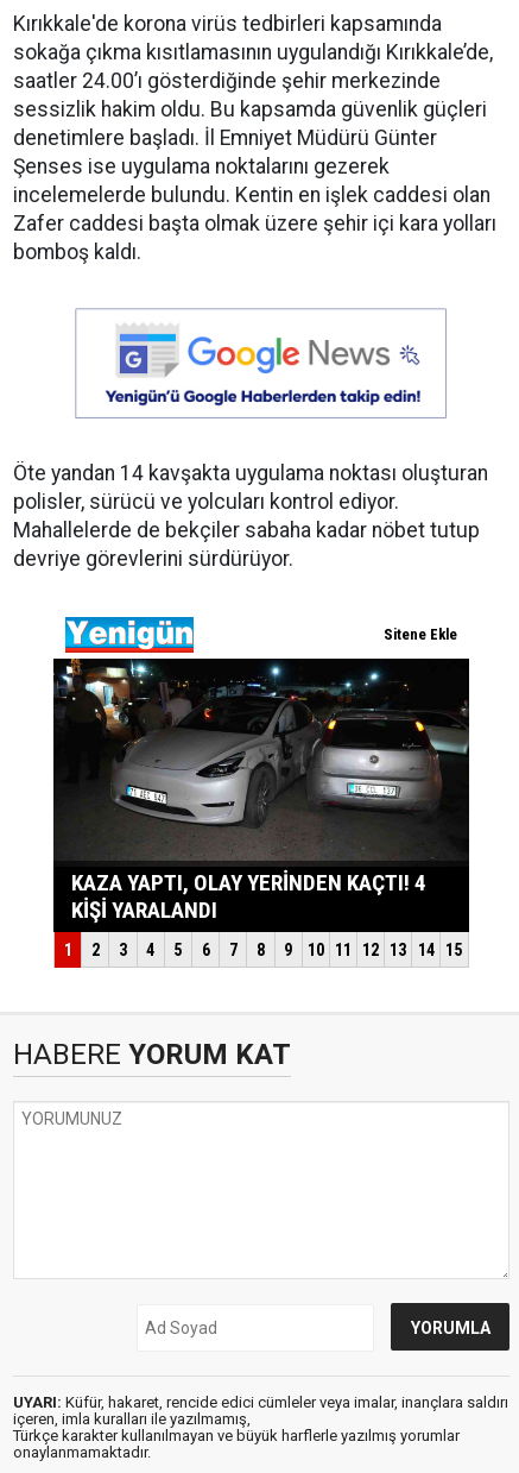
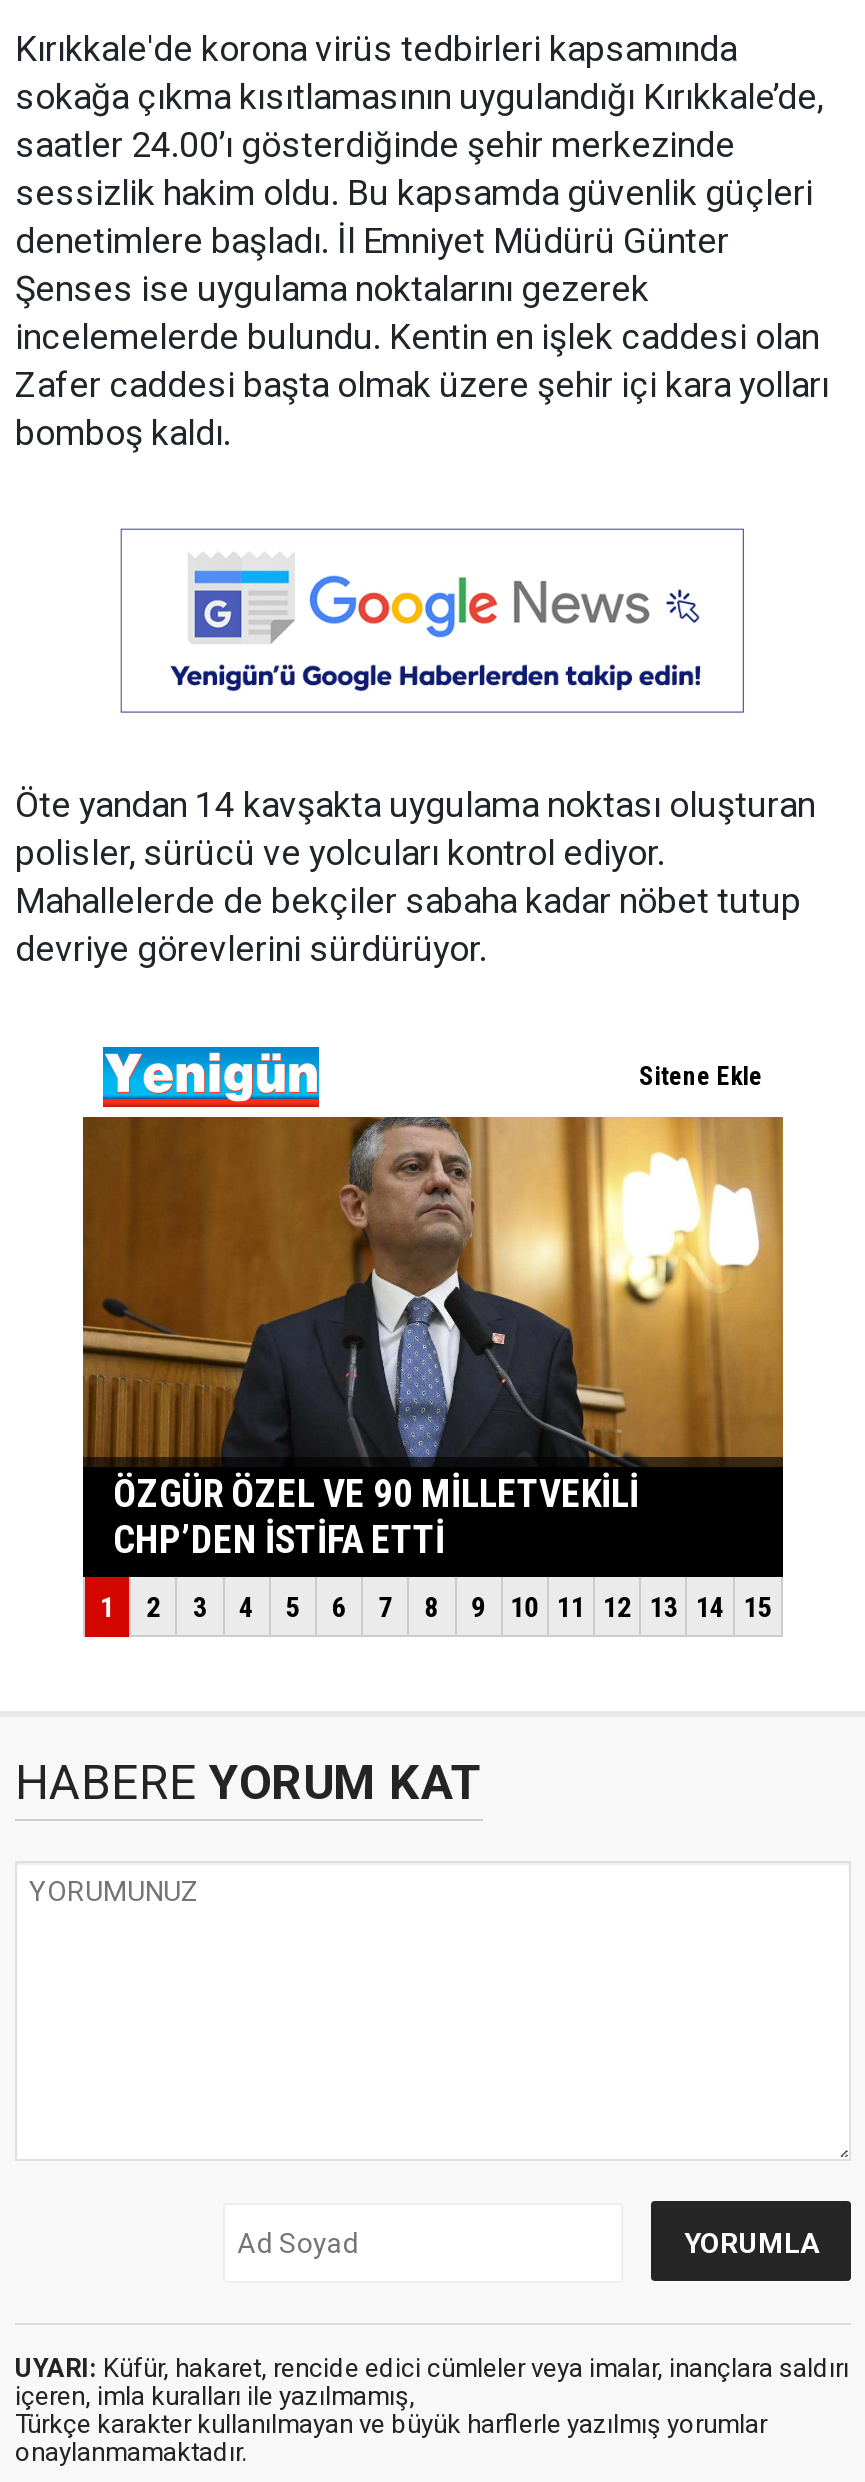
[52,657,470,924] [image] -> [81,1115,785,1561] [image]

